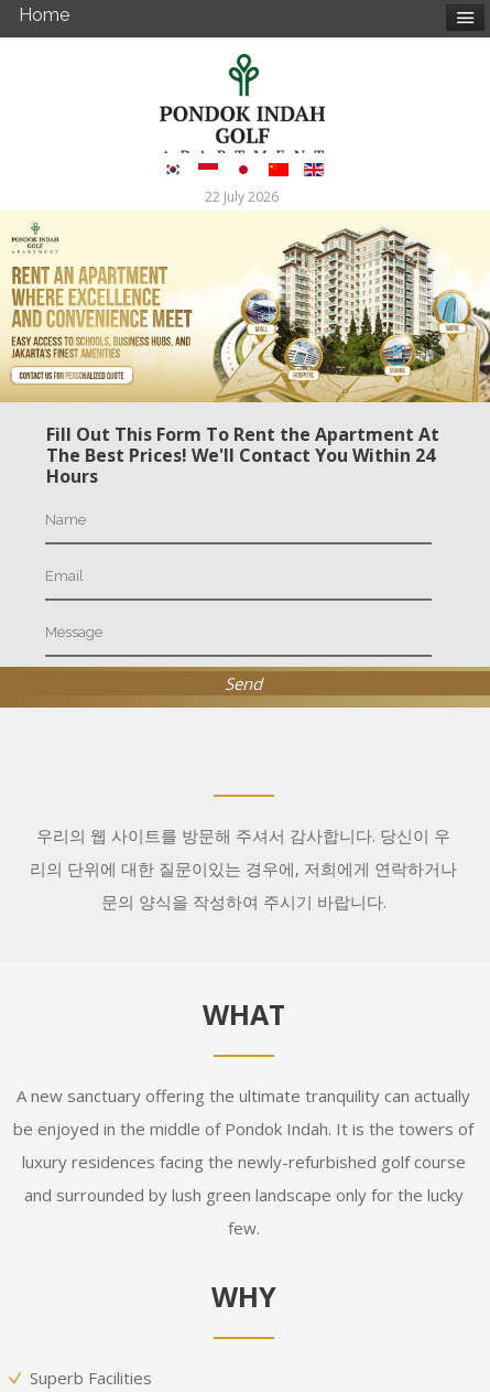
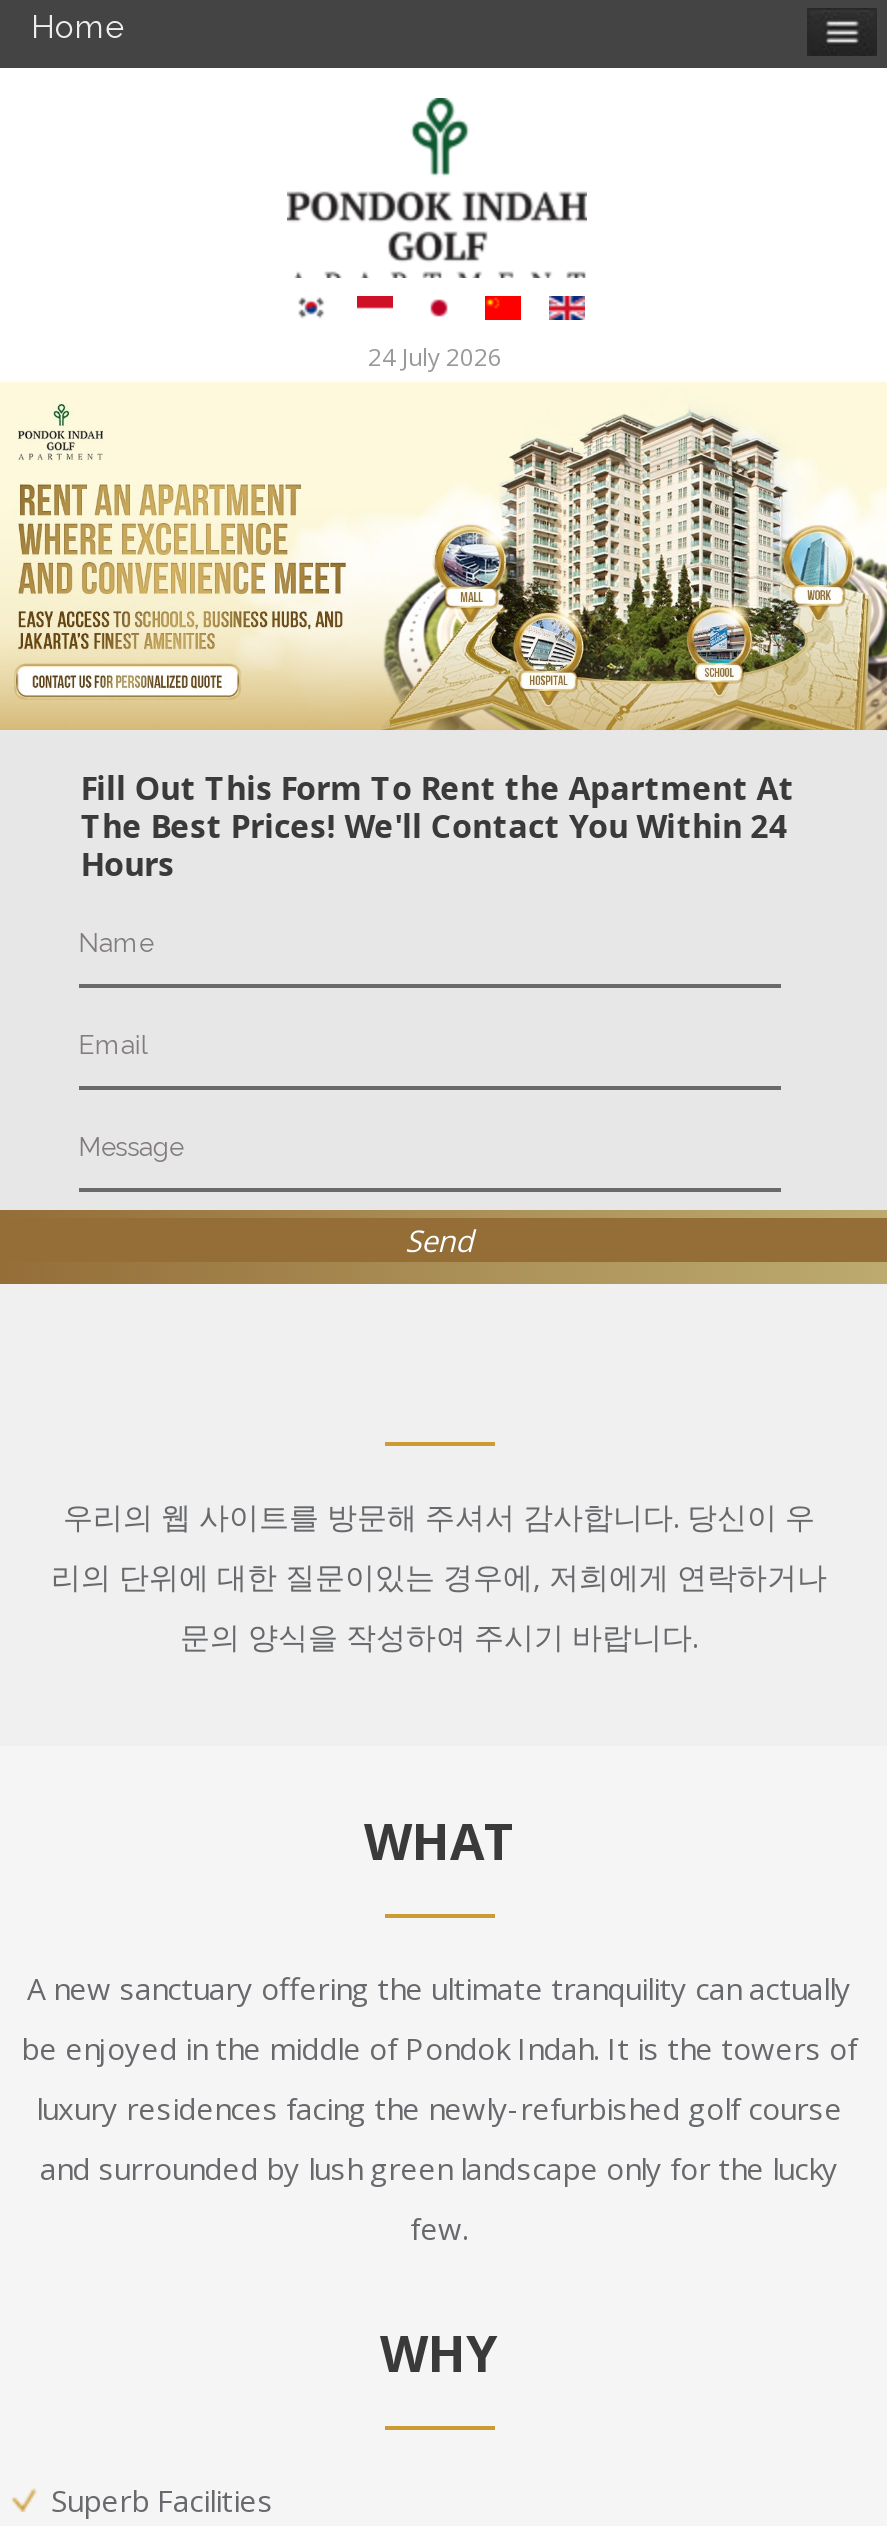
[204,187,278,206] 22 July 2026 -> [368,340,502,374] 24 July 2026

